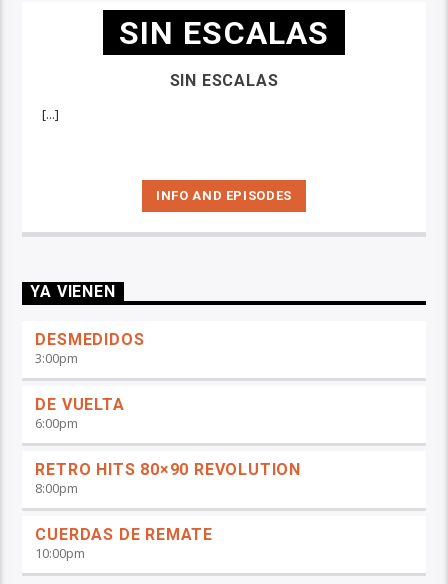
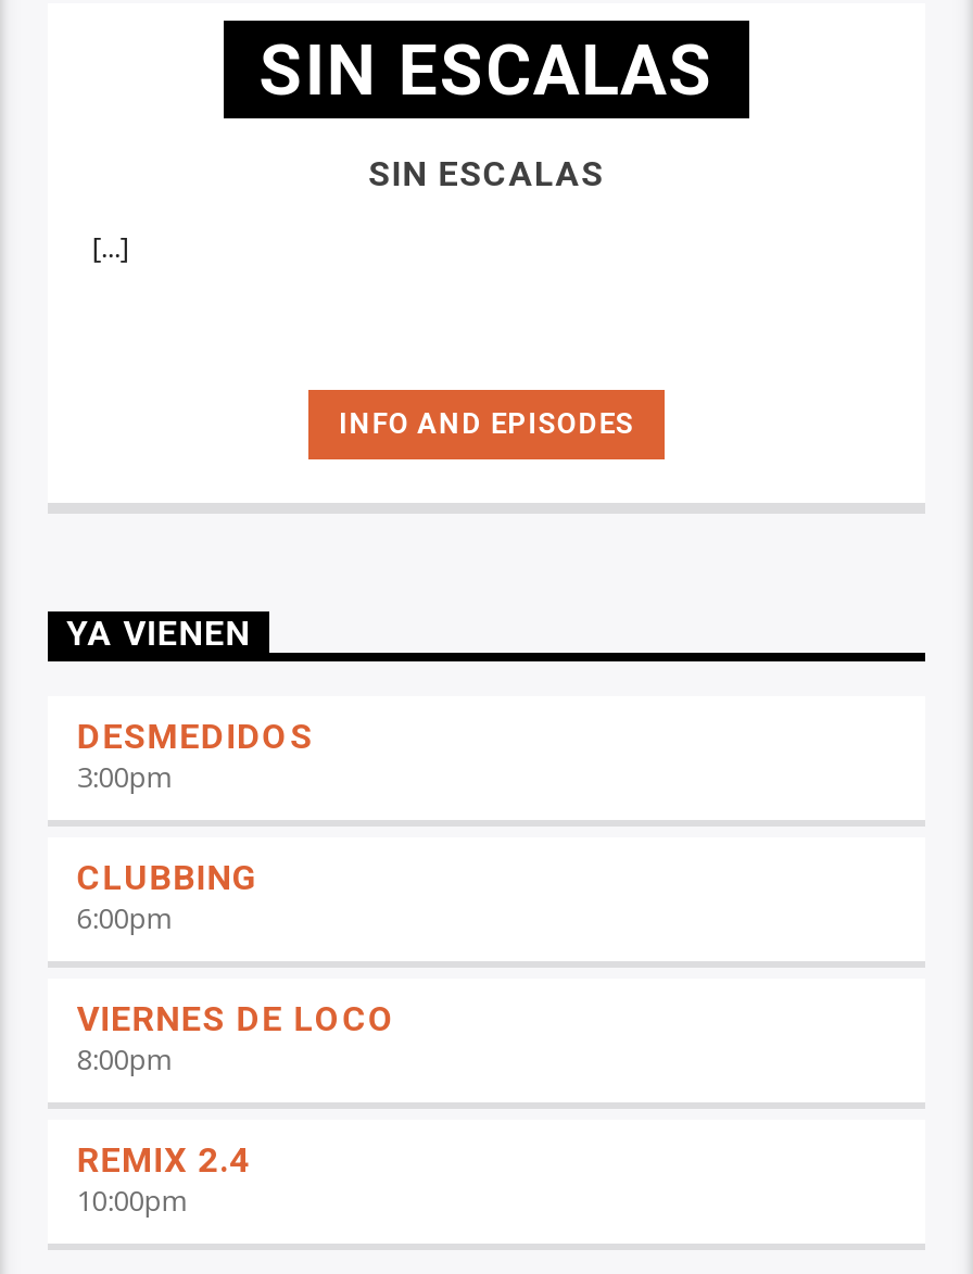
[35,395,125,414] DE VUELTA -> [77,857,258,898] CLUBBING
[35,460,301,479] RETRO HITS 80×90 REVOLUTION -> [77,998,396,1039] VIERNES DE LOCO
[35,525,213,544] CUERDAS DE REMATE -> [77,1139,251,1181] REMIX 2.4

